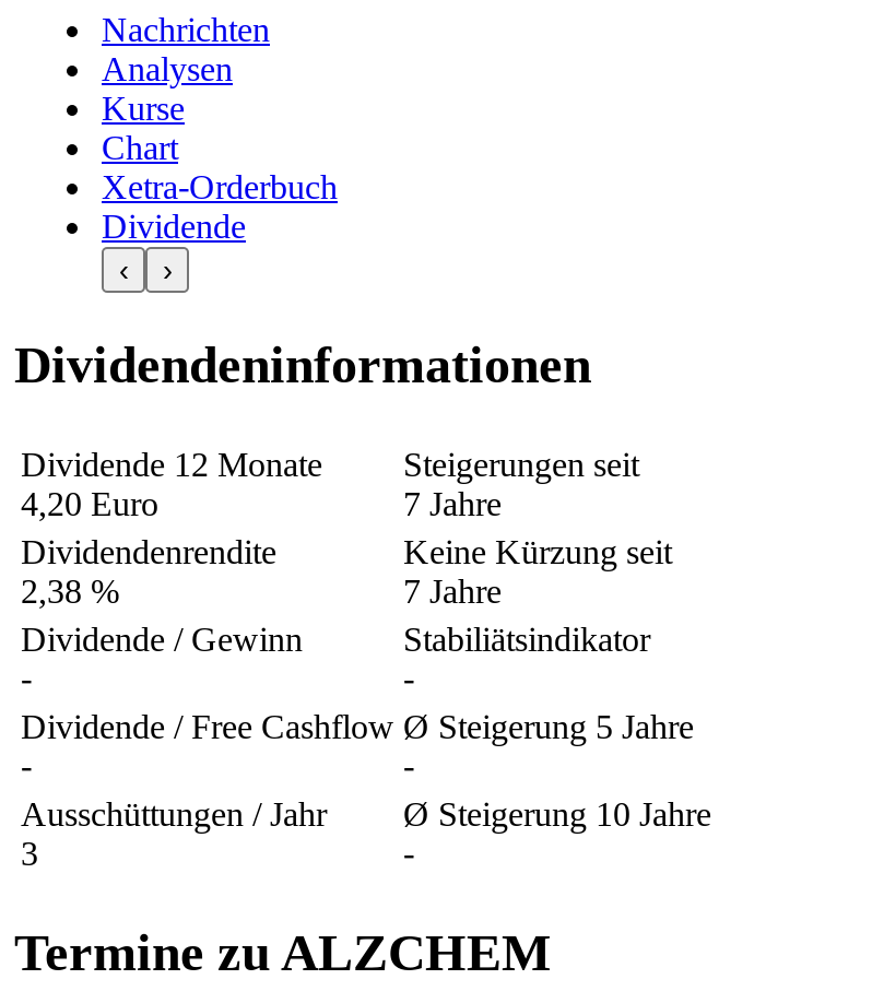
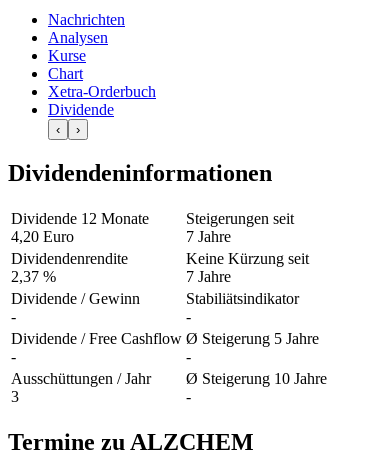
[21,572,119,609] 2,38 % -> [11,268,56,285] 2,37 %

